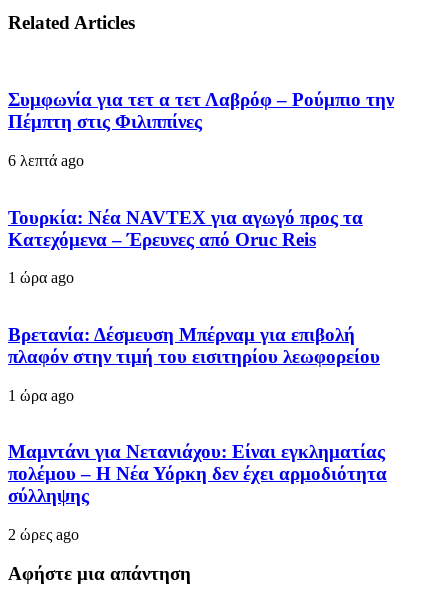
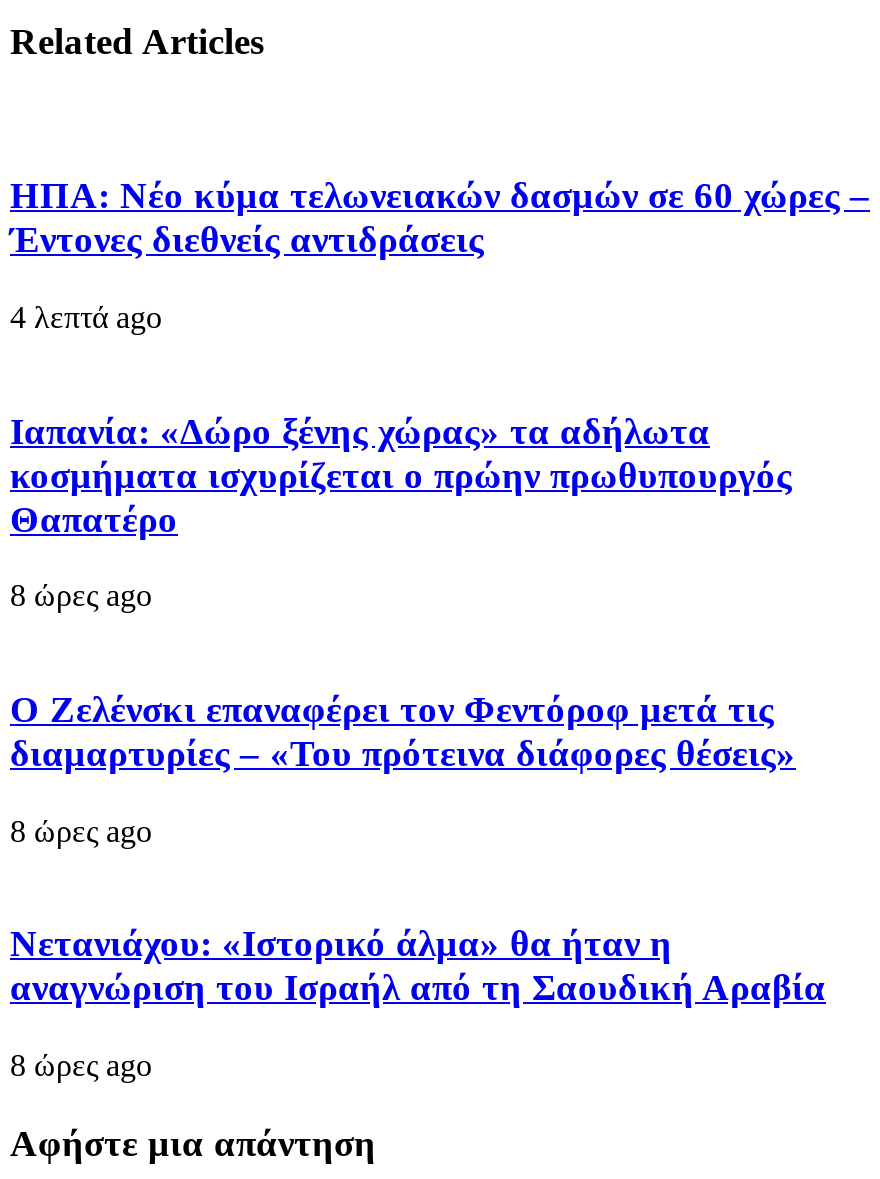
[8,89,394,132] Συμφωνία για τετ α τετ Λαβρόφ – Ρούμπιο την | Πέμπτη στις Φιλιππίνες -> [10,174,870,260] ΗΠΑ: Νέο κύμα τελωνειακών δασμών σε 60 χώρες – | Έντονες διεθνείς αντιδράσεις
[8,152,84,169] 6 λεπτά ago -> [10,300,162,334] 4 λεπτά ago
[8,206,363,249] Τουρκία: Νέα NAVTEX για αγωγό προς τα | Κατεχόμενα – Έρευνες από Oruc Reis -> [10,409,792,539] Ιαπανία: «Δώρο ξένης χώρας» τα αδήλωτα | κοσμήματα ισχυρίζεται ο πρώην πρωθυπουργός | Θαπατέρο
[8,269,74,286] 1 ώρα ago -> [10,578,152,612] 8 ώρες ago
[8,324,380,367] Βρετανία: Δέσμευση Μπέρναμ για επιβολή | πλαφόν στην τιμή του εισιτηρίου λεωφορείου -> [10,688,796,774] Ο Ζελένσκι επαναφέρει τον Φεντόροφ μετά τις | διαμαρτυρίες – «Του πρότεινα διάφορες θέσεις»
[8,387,74,404] 1 ώρα ago -> [10,813,152,847] 8 ώρες ago
[8,441,387,506] Μαμντάνι για Νετανιάχου: Eίναι εγκληματίας | πολέμου – H Nέα Υόρκη δεν έχει αρμοδιότητα | σύλληψης -> [10,923,826,1009] Νετανιάχου: «Ιστορικό άλμα» θα ήταν η | αναγνώριση του Ισραήλ από τη Σαουδική Αραβία
[8,526,79,543] 2 ώρες ago -> [10,1048,152,1082] 8 ώρες ago

